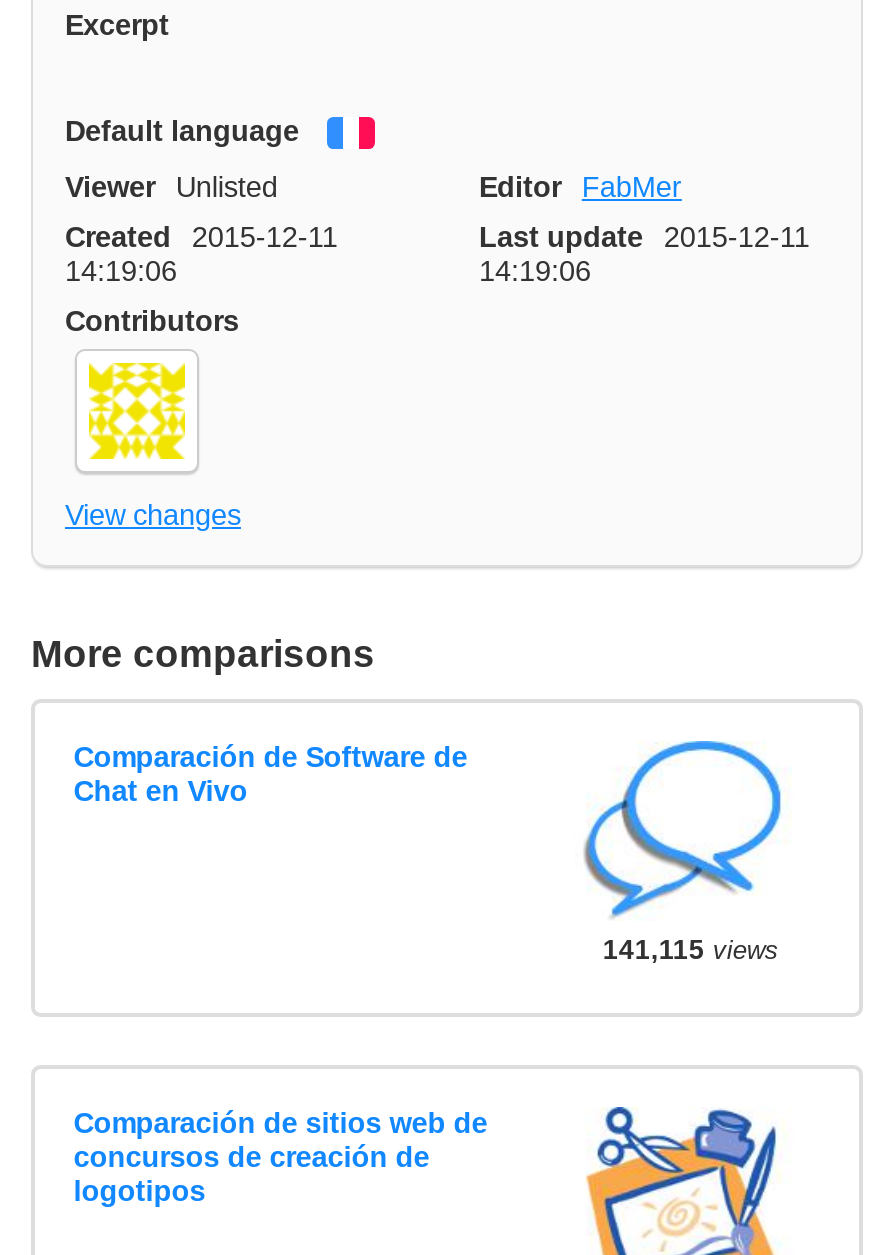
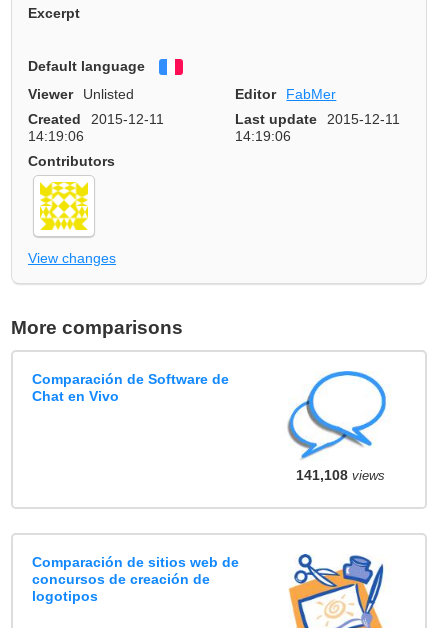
[603,936,779,966] 141,115 views -> [296,468,385,483] 141,108 views

